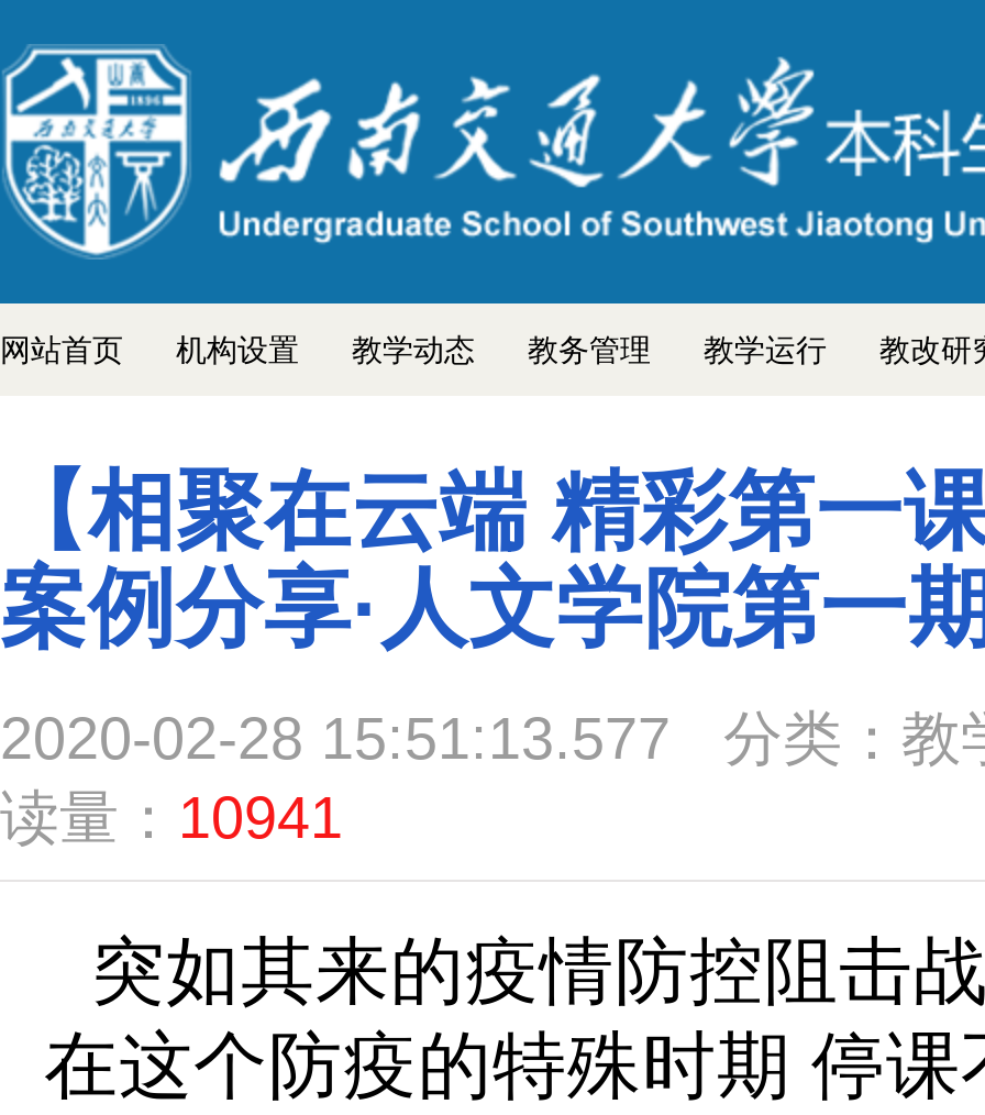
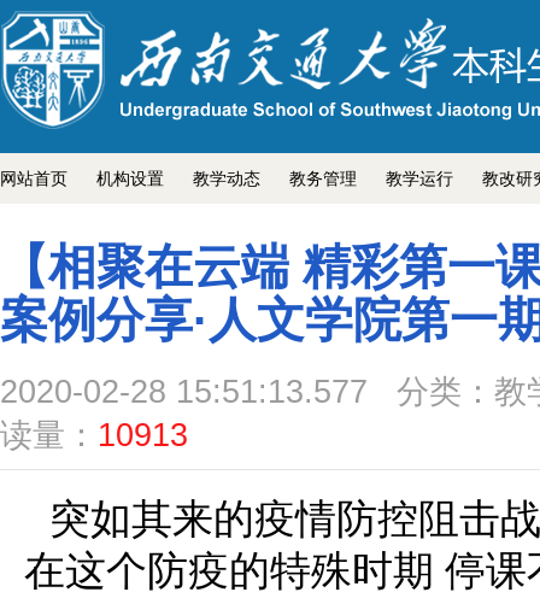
[0,783,343,851] 读量：10941 -> [0,416,188,453] 读量：10913

